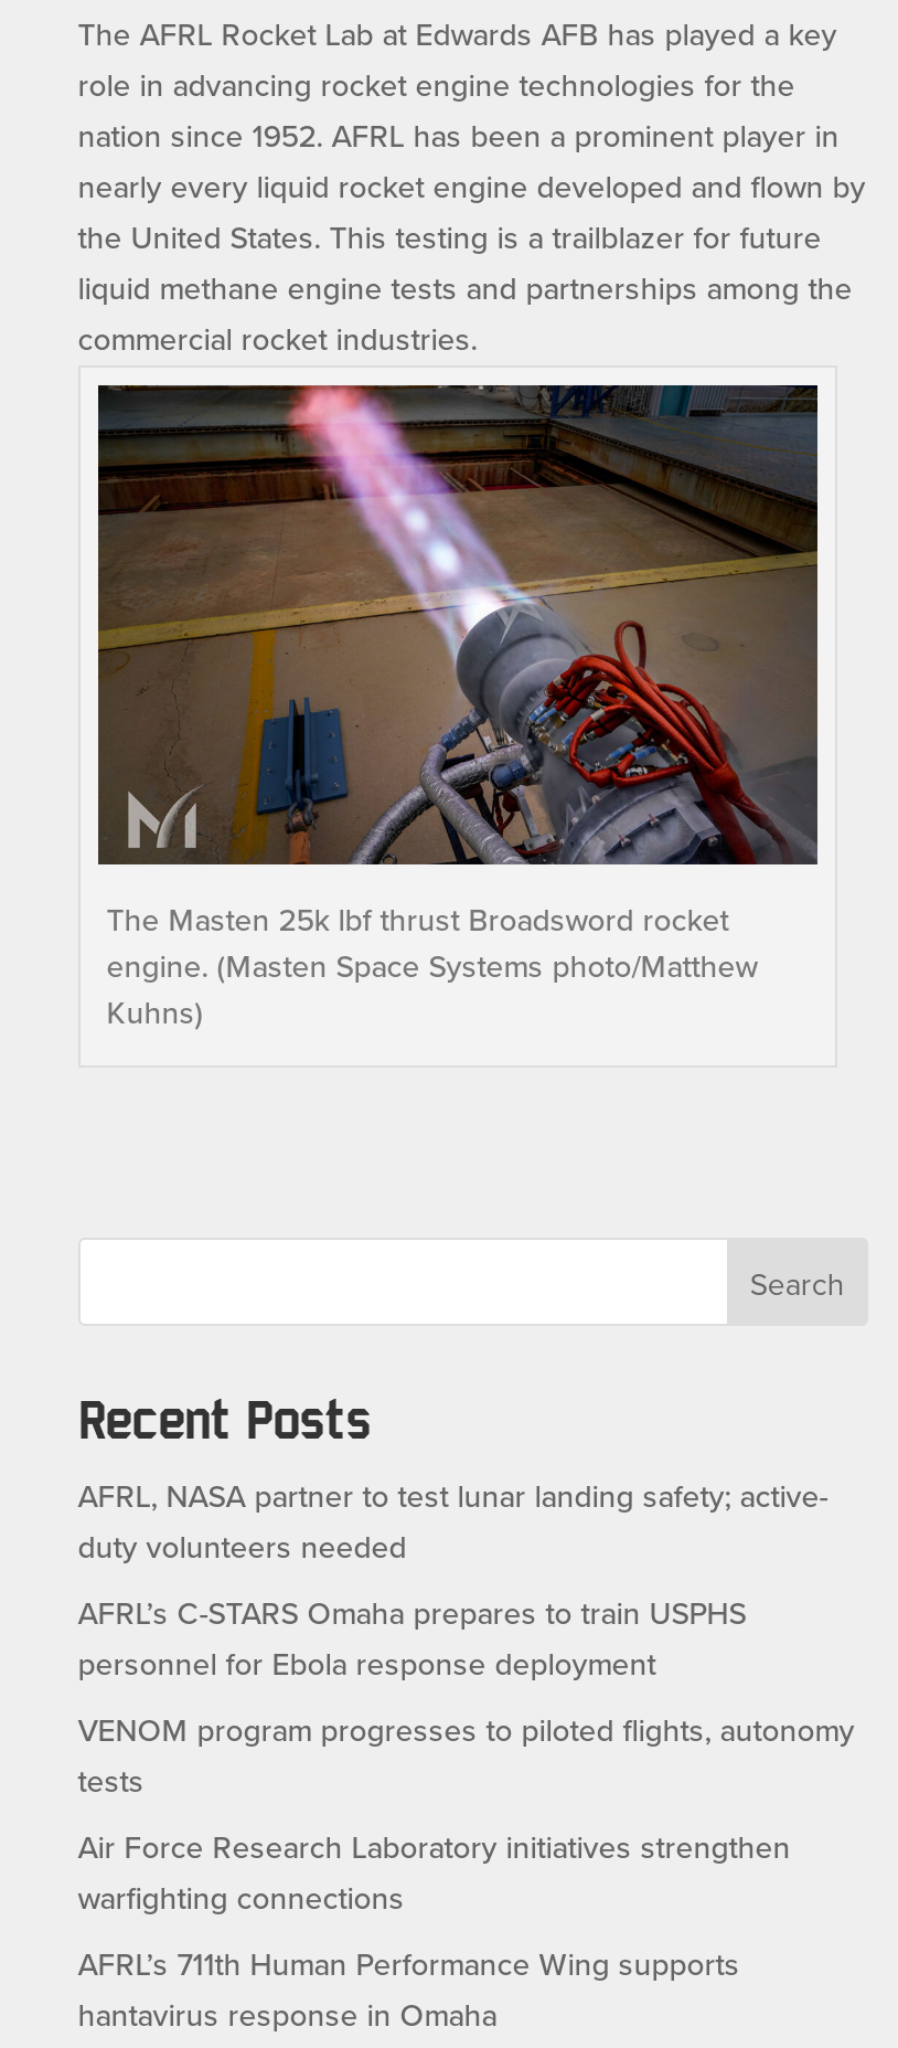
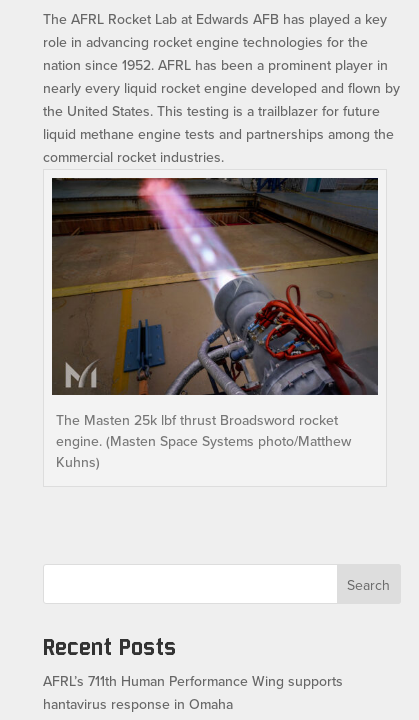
[78,1475,855,1921] AFRL, NASA partner to test lunar landing safety; active- | duty volunteers needed | AFRL’s C-STARS Omaha prepares to train USPHS | personnel for Ebola response deployment | VENOM program progresses to piloted flights, autonomy | tests | Air Force Research Laboratory initiatives strengthen | warfighting connections -> none

